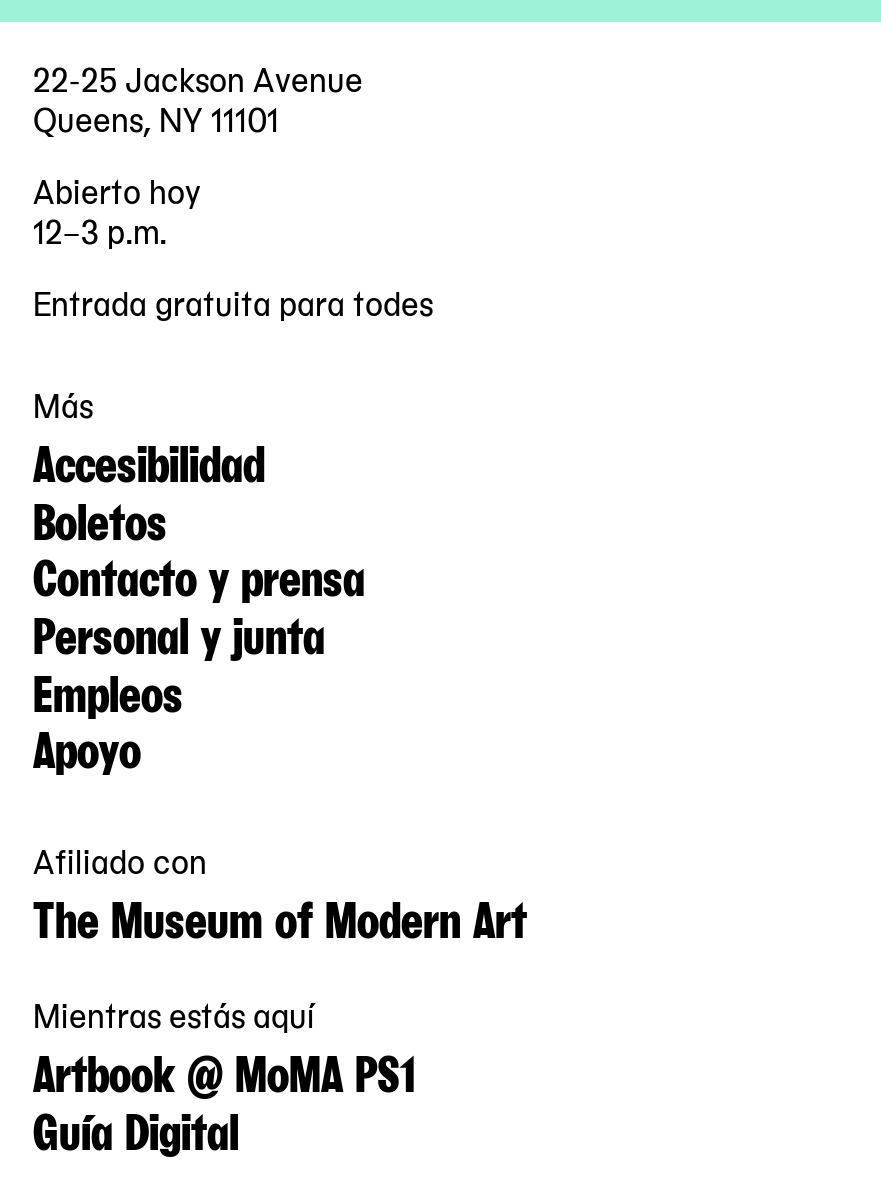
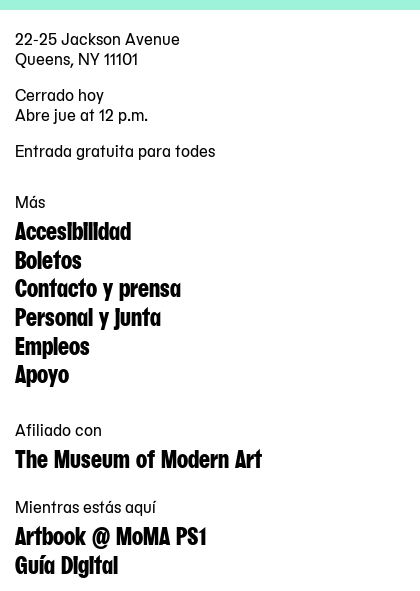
[33,165,201,253] Abierto hoy | 12–3 p.m. -> [15,82,148,126] Cerrado hoy | Abre jue at 12 p.m.

